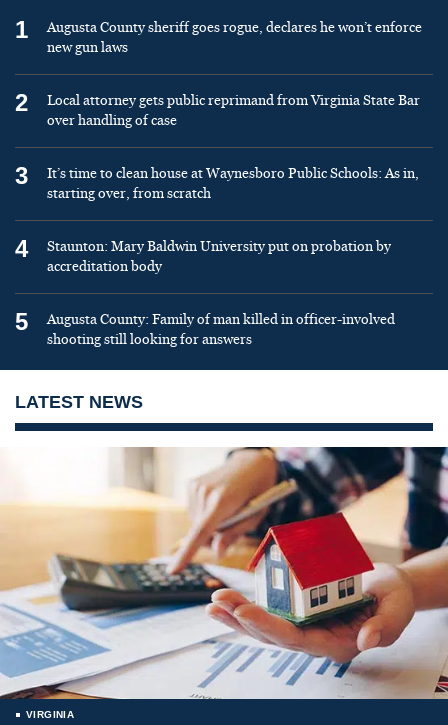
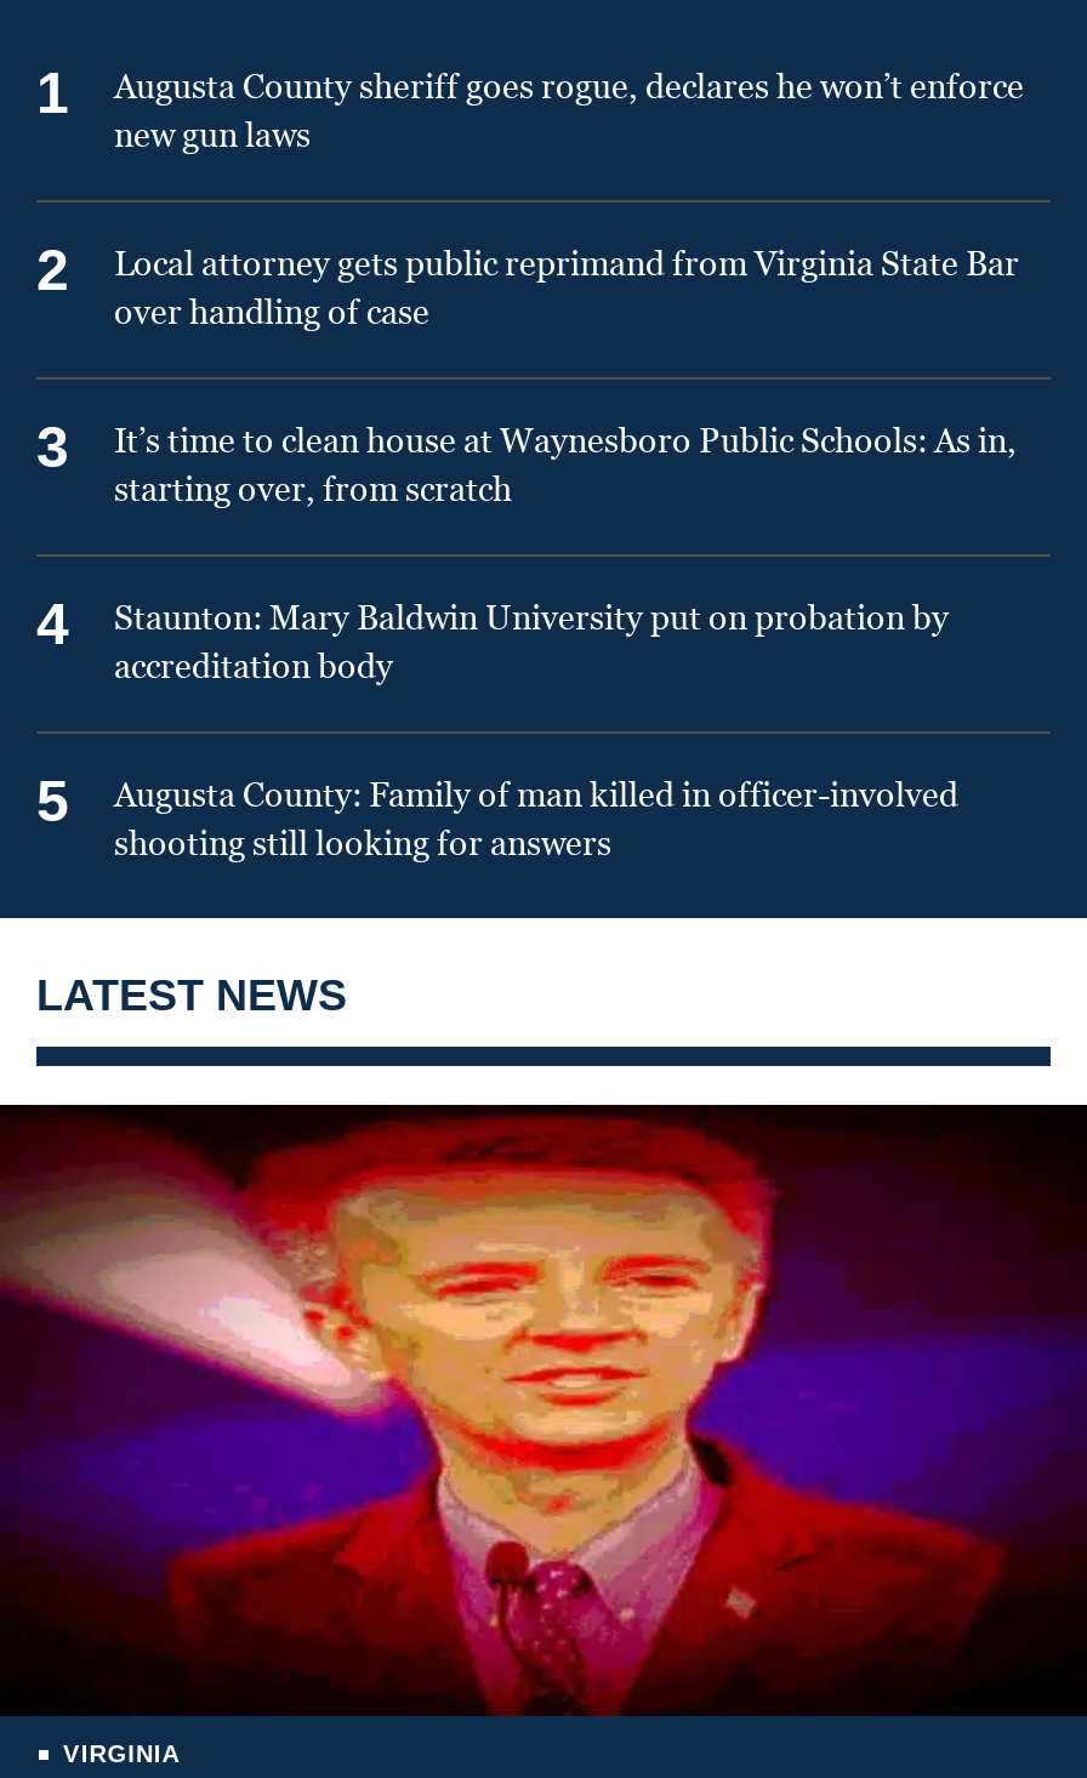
[3,446,445,700] [image] -> [7,1102,1080,1719] [image]

